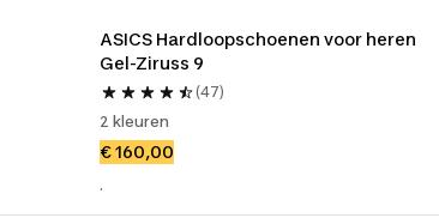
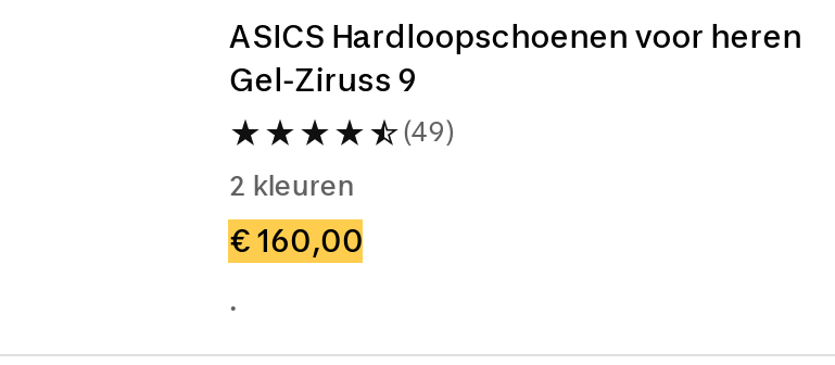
[196,83,225,101] (47) -> [402,115,455,148] (49)

